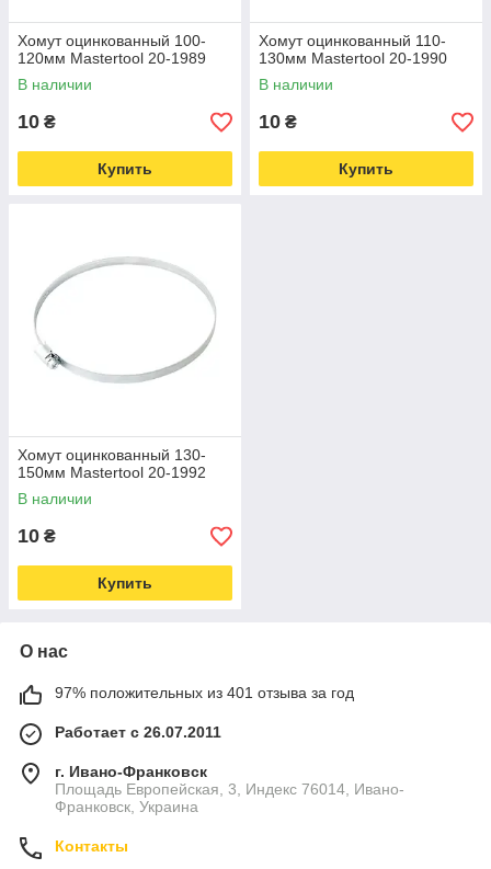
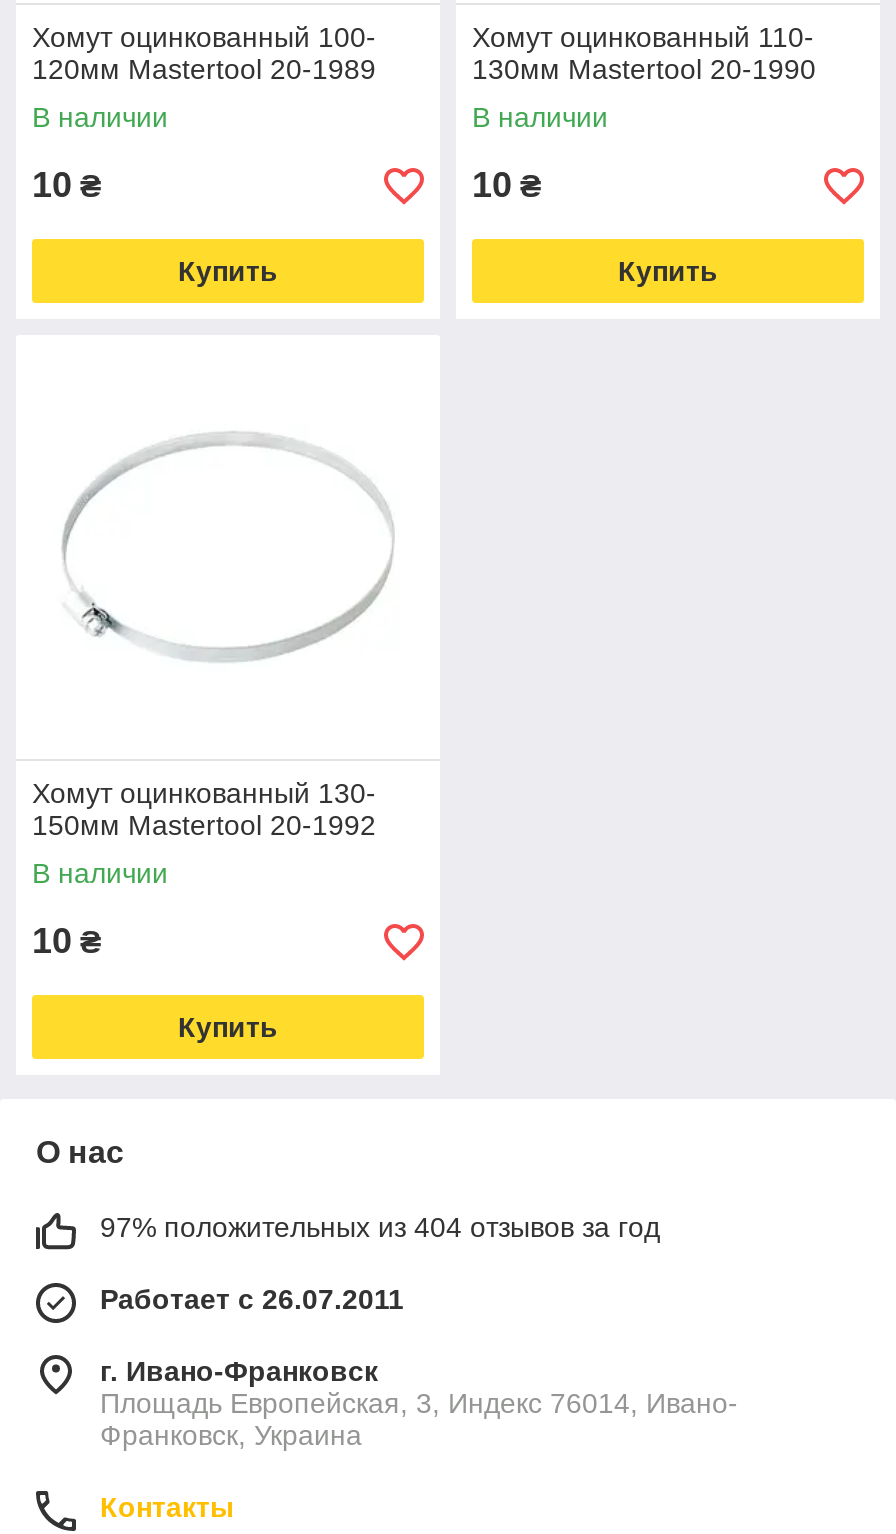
[55,684,354,701] 97% положительных из 401 отзыва за год -> [100,1211,660,1243] 97% положительных из 404 отзывов за год

